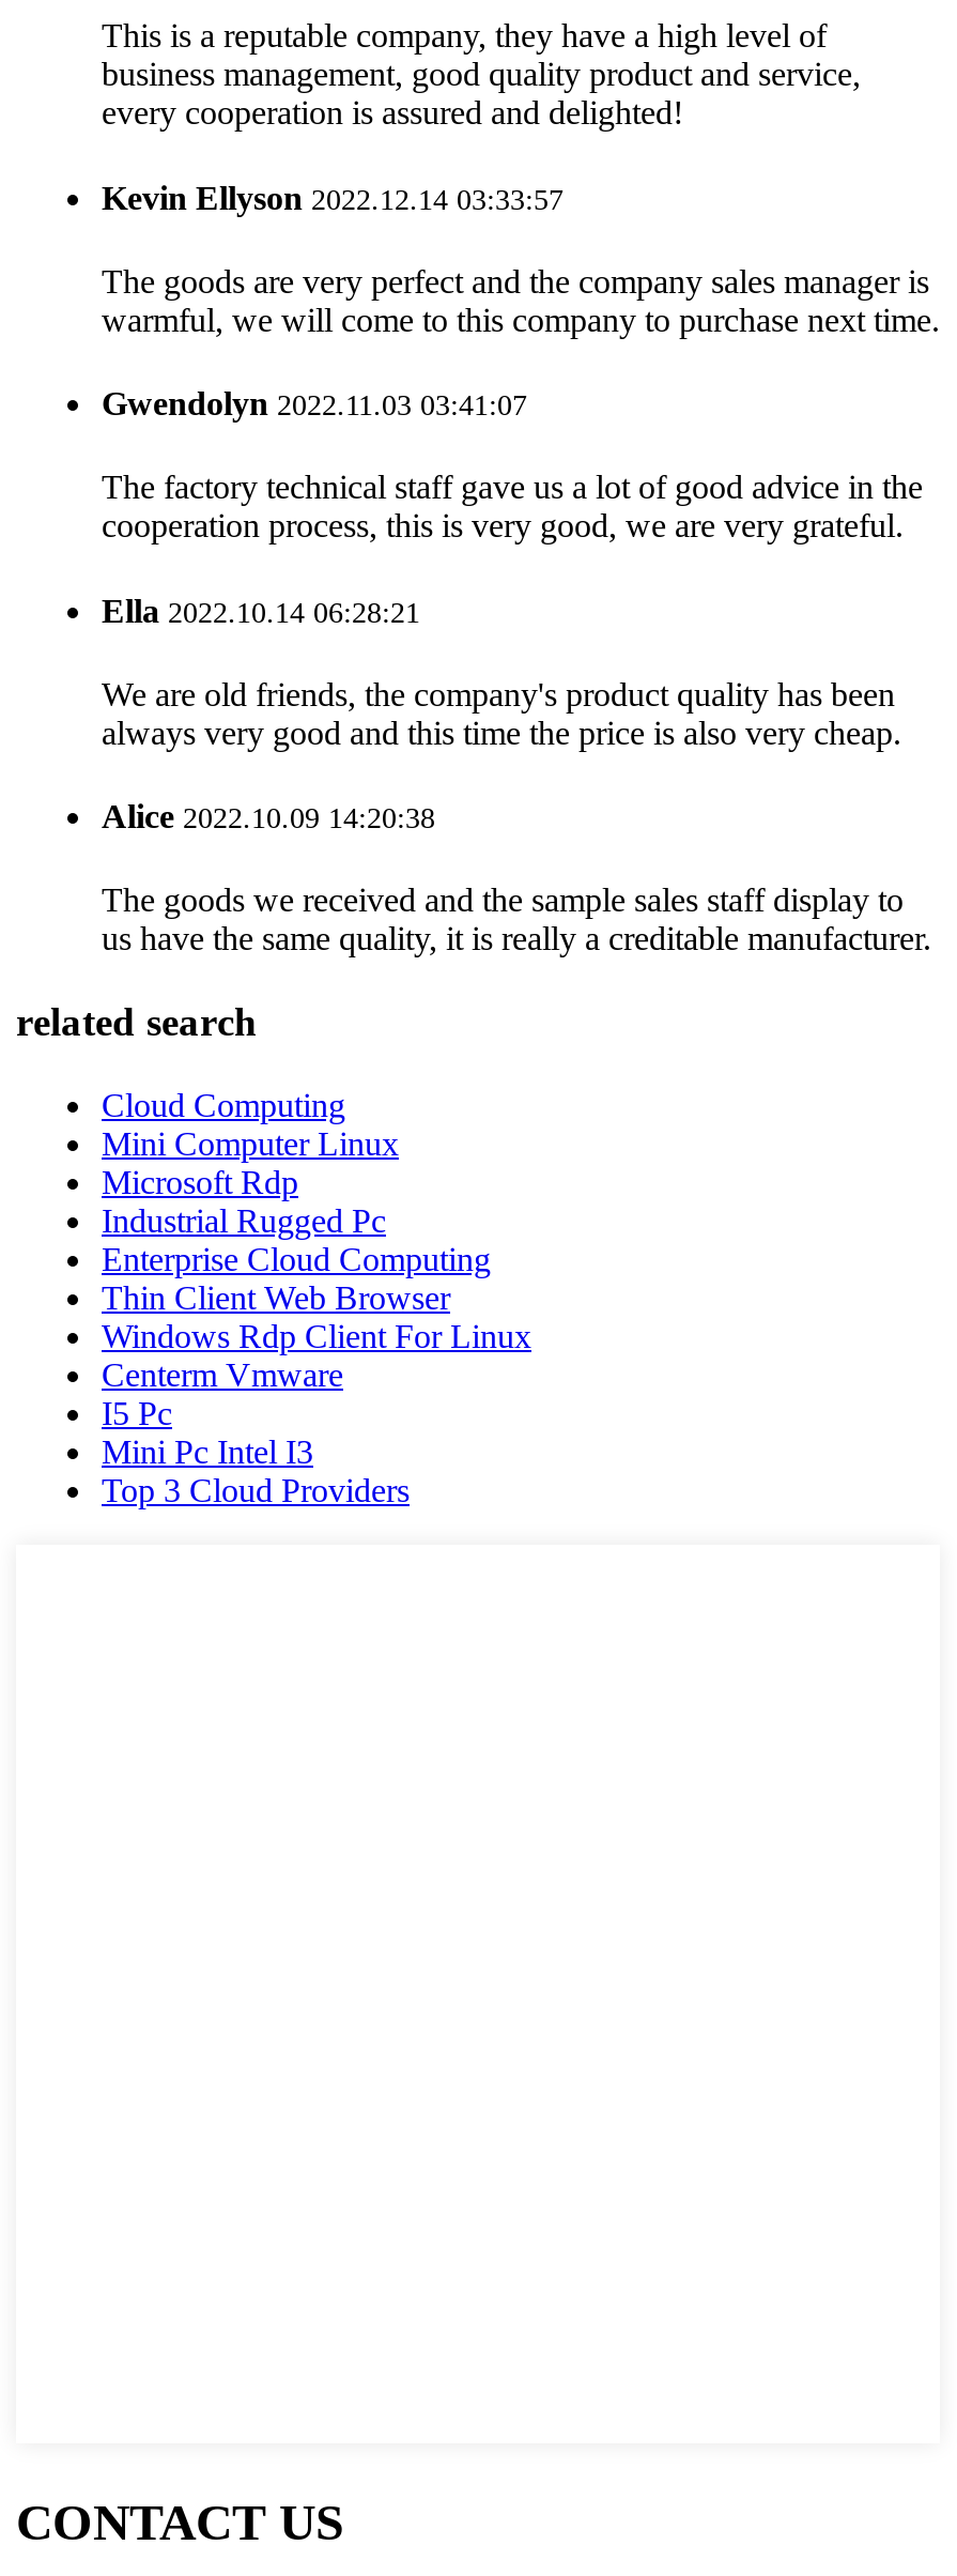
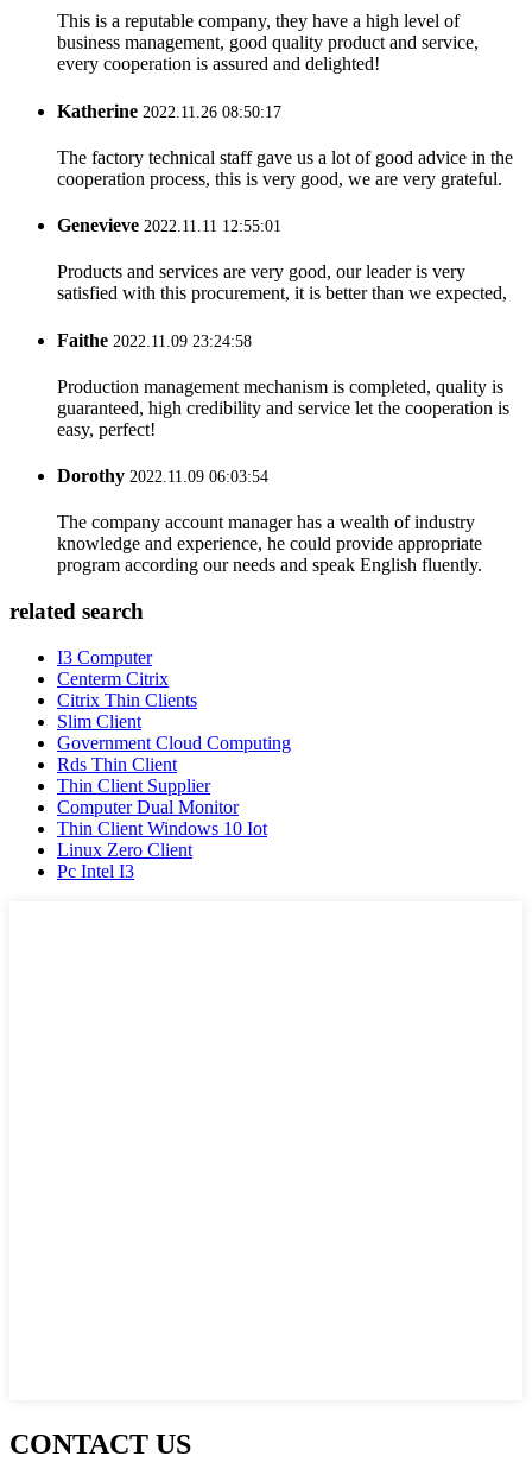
[102,179,940,422] Kevin Ellyson 2022.12.14 03:33:57 | The goods are very perfect and the company sales manager is | warmful, we will come to this company to purchase next time. | Gwendolyn 2022.11.03 03:41:07 -> [57,100,281,121] Katherine 2022.11.26 08:50:17
moved [102,469,923,544] -> [57,147,513,189]: The factory technical staff gave us a lot of good advice in the | cooperation process, this is very good, we are very grateful.
[102,592,931,957] Ella 2022.10.14 06:28:21 | We are old friends, the company's product quality has been | always very good and this time the price is also very cheap. | Alice 2022.10.09 14:20:38 | The goods we received and the sample sales staff display to | us have the same quality, it is really a creditable manufacturer. -> [57,215,509,575] Genevieve 2022.11.11 12:55:01 | Products and services are very good, our leader is very | satisfied with this procurement, it is better than we expected, | Faithe 2022.11.09 23:24:58 | Production management mechanism is completed, quality is | guaranteed, high credibility and service let the cooperation is | easy, perfect! | Dorothy 2022.11.09 06:03:54 | The company account manager has a wealth of industry | knowledge and experience, he could provide appropriate | program according our needs and speak English fluently.
[102,1087,531,1508] Cloud Computing | Mini Computer Linux | Microsoft Rdp | Industrial Rugged Pc | Enterprise Cloud Computing | Thin Client Web Browser | Windows Rdp Client For Linux | Centerm Vmware | I5 Pc | Mini Pc Intel I3 | Top 3 Cloud Providers -> [57,647,291,881] I3 Computer | Centerm Citrix | Citrix Thin Clients | Slim Client | Government Cloud Computing | Rds Thin Client | Thin Client Supplier | Computer Dual Monitor | Thin Client Windows 10 Iot | Linux Zero Client | Pc Intel I3

